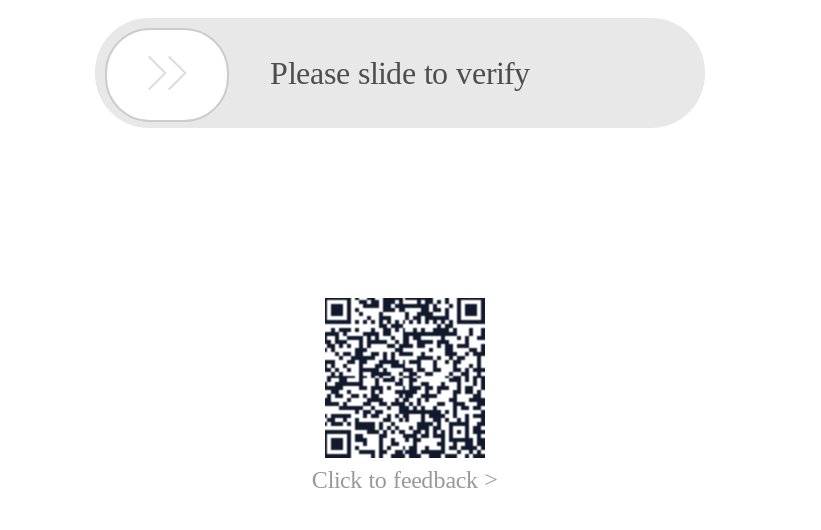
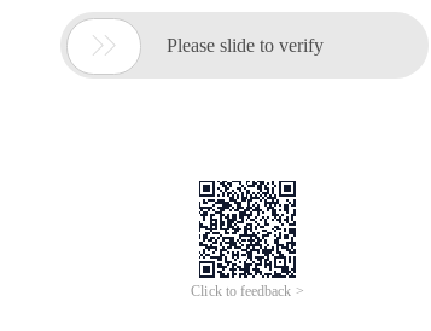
[325,298,487,460] [image] -> [199,180,296,279] [image]

